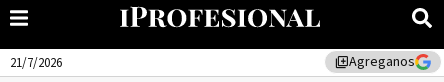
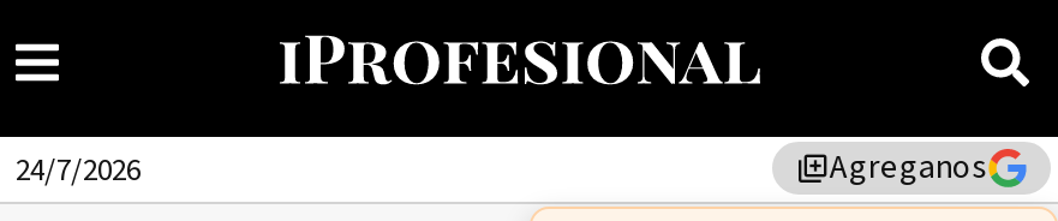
[10,55,62,72] 21/7/2026 -> [16,151,141,192] 24/7/2026

